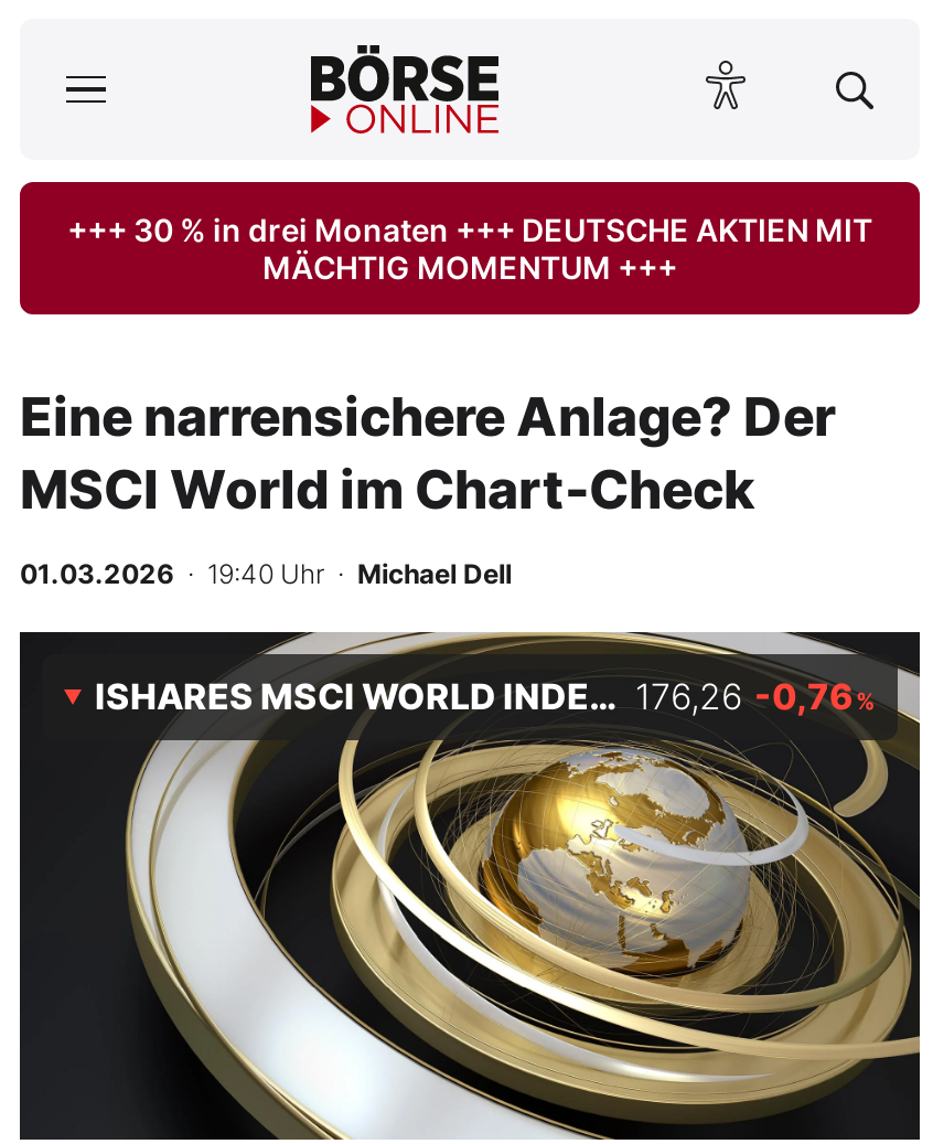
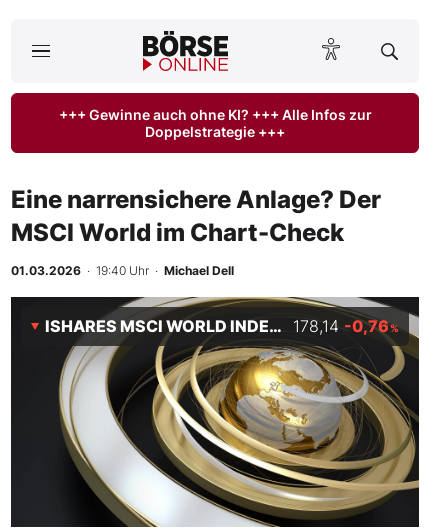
[67,211,872,286] +++ 30 % in drei Monaten +++ DEUTSCHE AKTIEN MIT | MÄCHTIG MOMENTUM +++ -> [58,106,371,140] +++ Gewinne auch ohne KI? +++ Alle Infos zur | Doppelstrategie +++
[635,674,876,718] 176,26 -0,76% -> [293,316,399,336] 178,14 -0,76%

